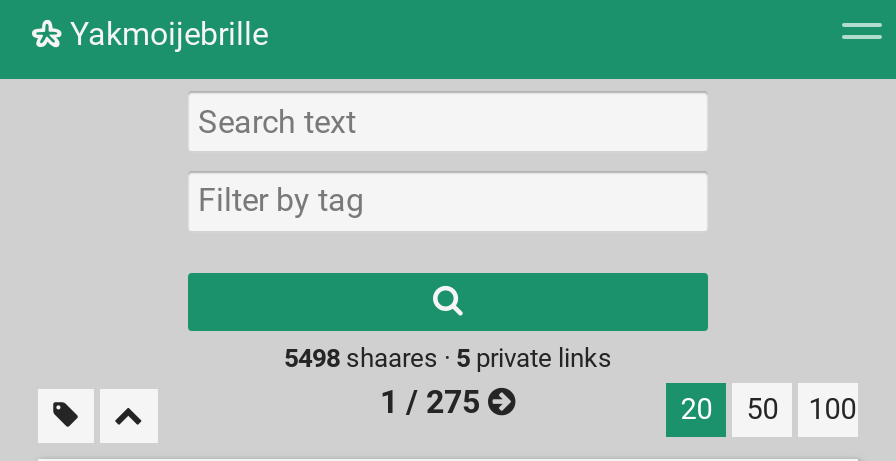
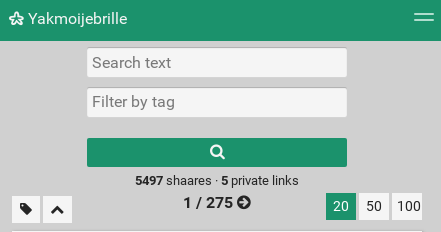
[284,343,612,373] 5498 shaares · 5 private links -> [135,173,299,188] 5497 shaares · 5 private links

